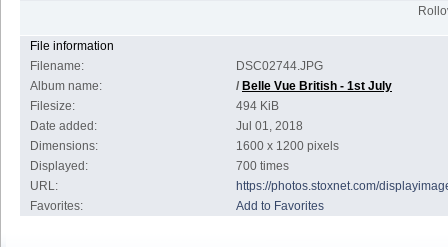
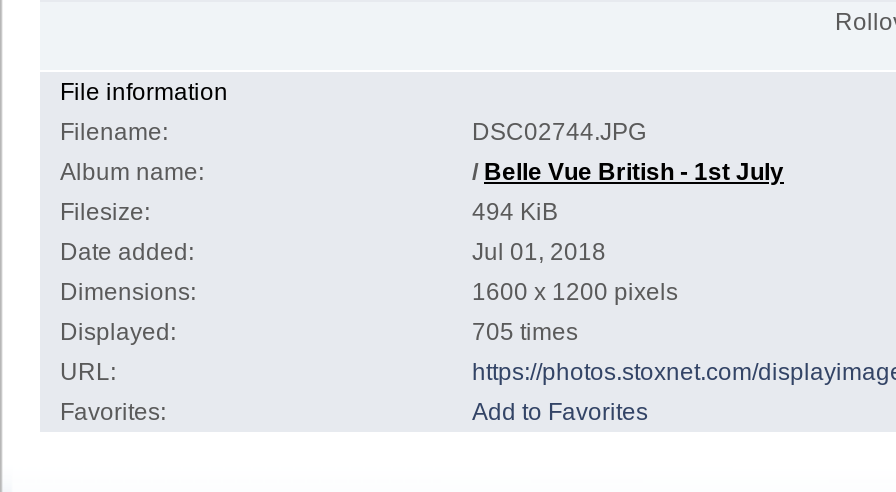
[236,159,289,173] 700 times -> [472,318,578,346] 705 times

